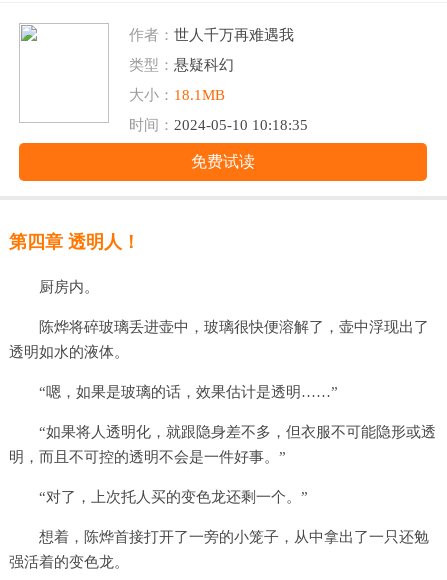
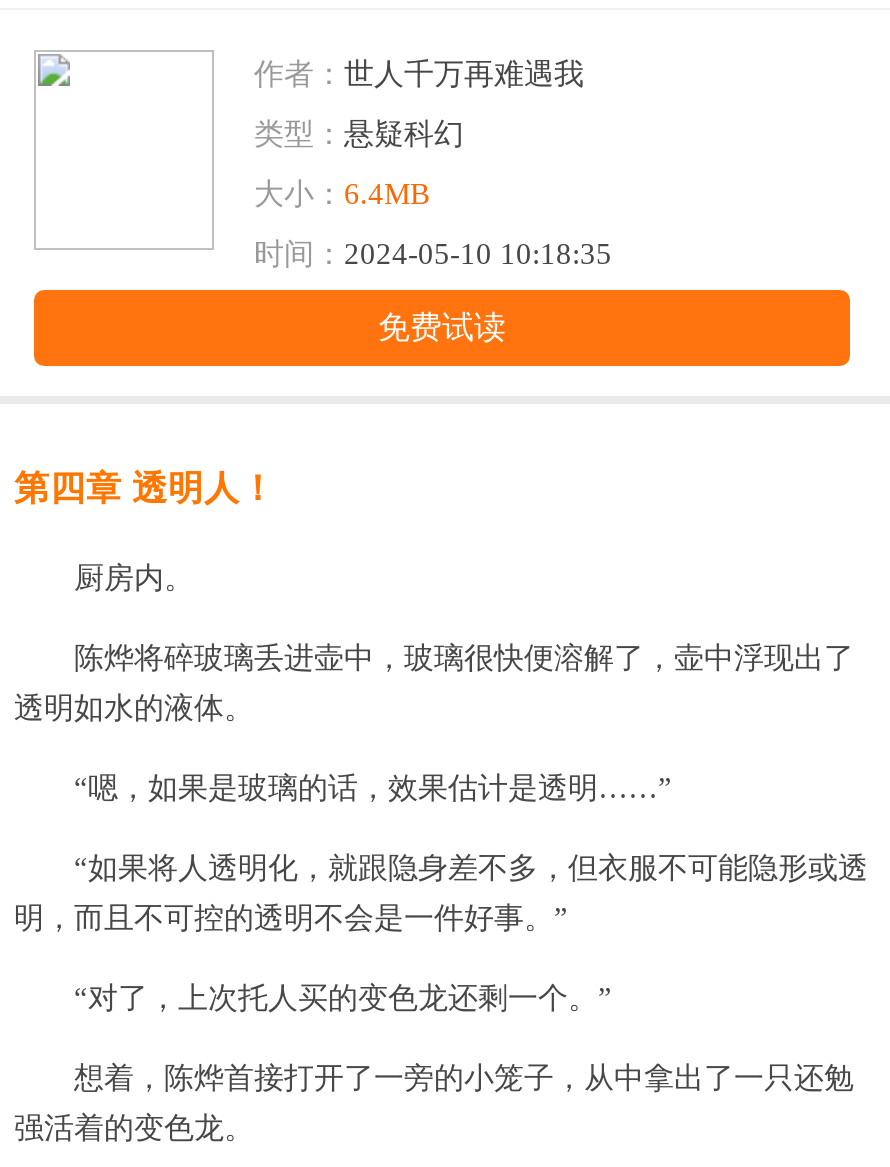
[129,87,225,103] 大小：18.1MB -> [254,178,430,210] 大小：6.4MB

